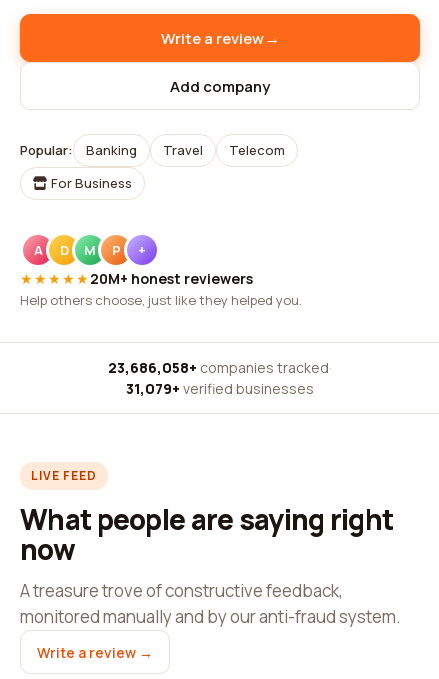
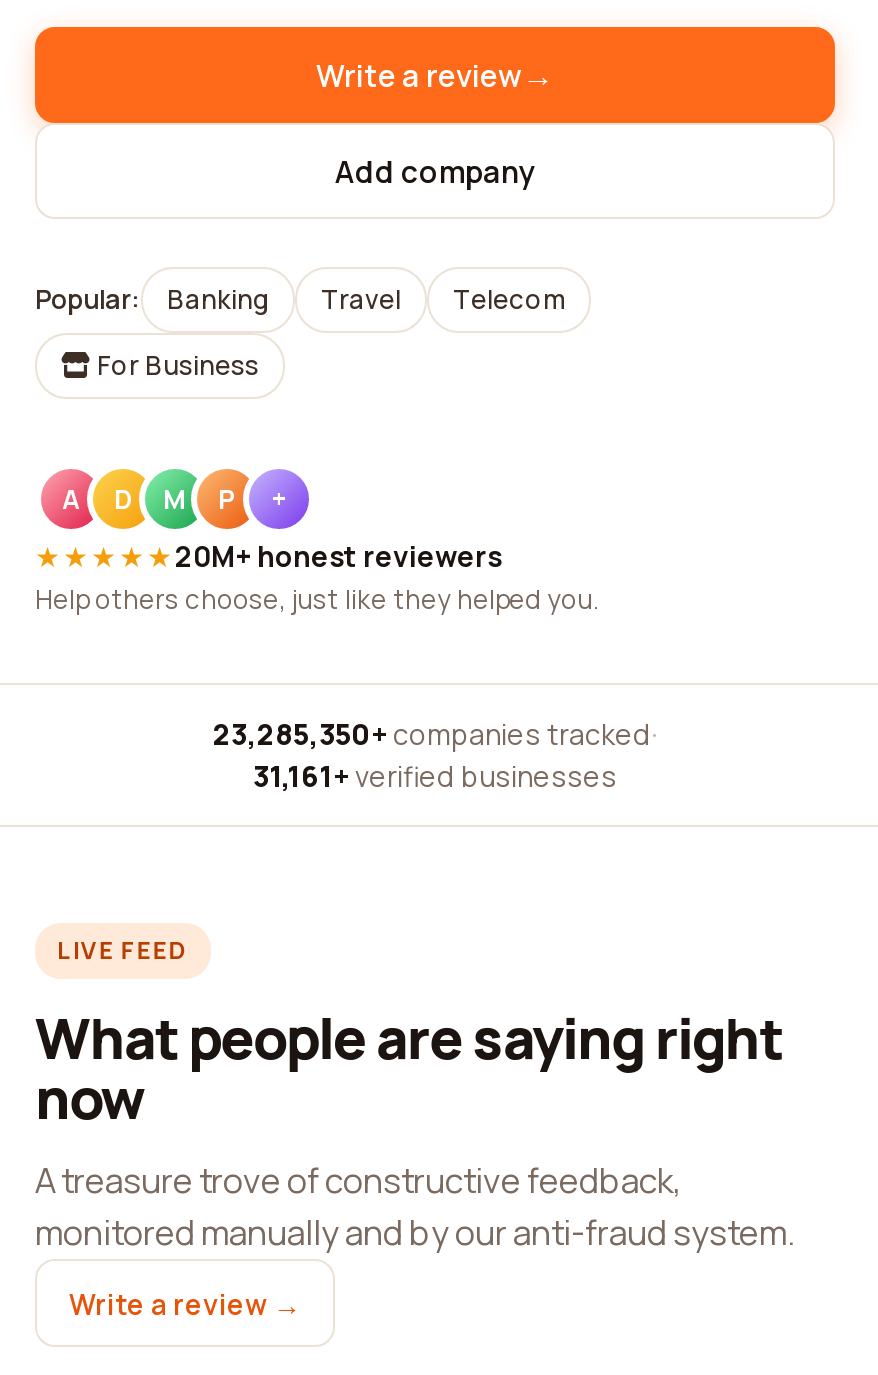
[108,358,332,377] 23,686,058+ companies tracked · -> [213,715,657,753] 23,285,350+ companies tracked ·
[126,379,314,398] 31,079+ verified businesses -> [253,757,617,795] 31,161+ verified businesses

